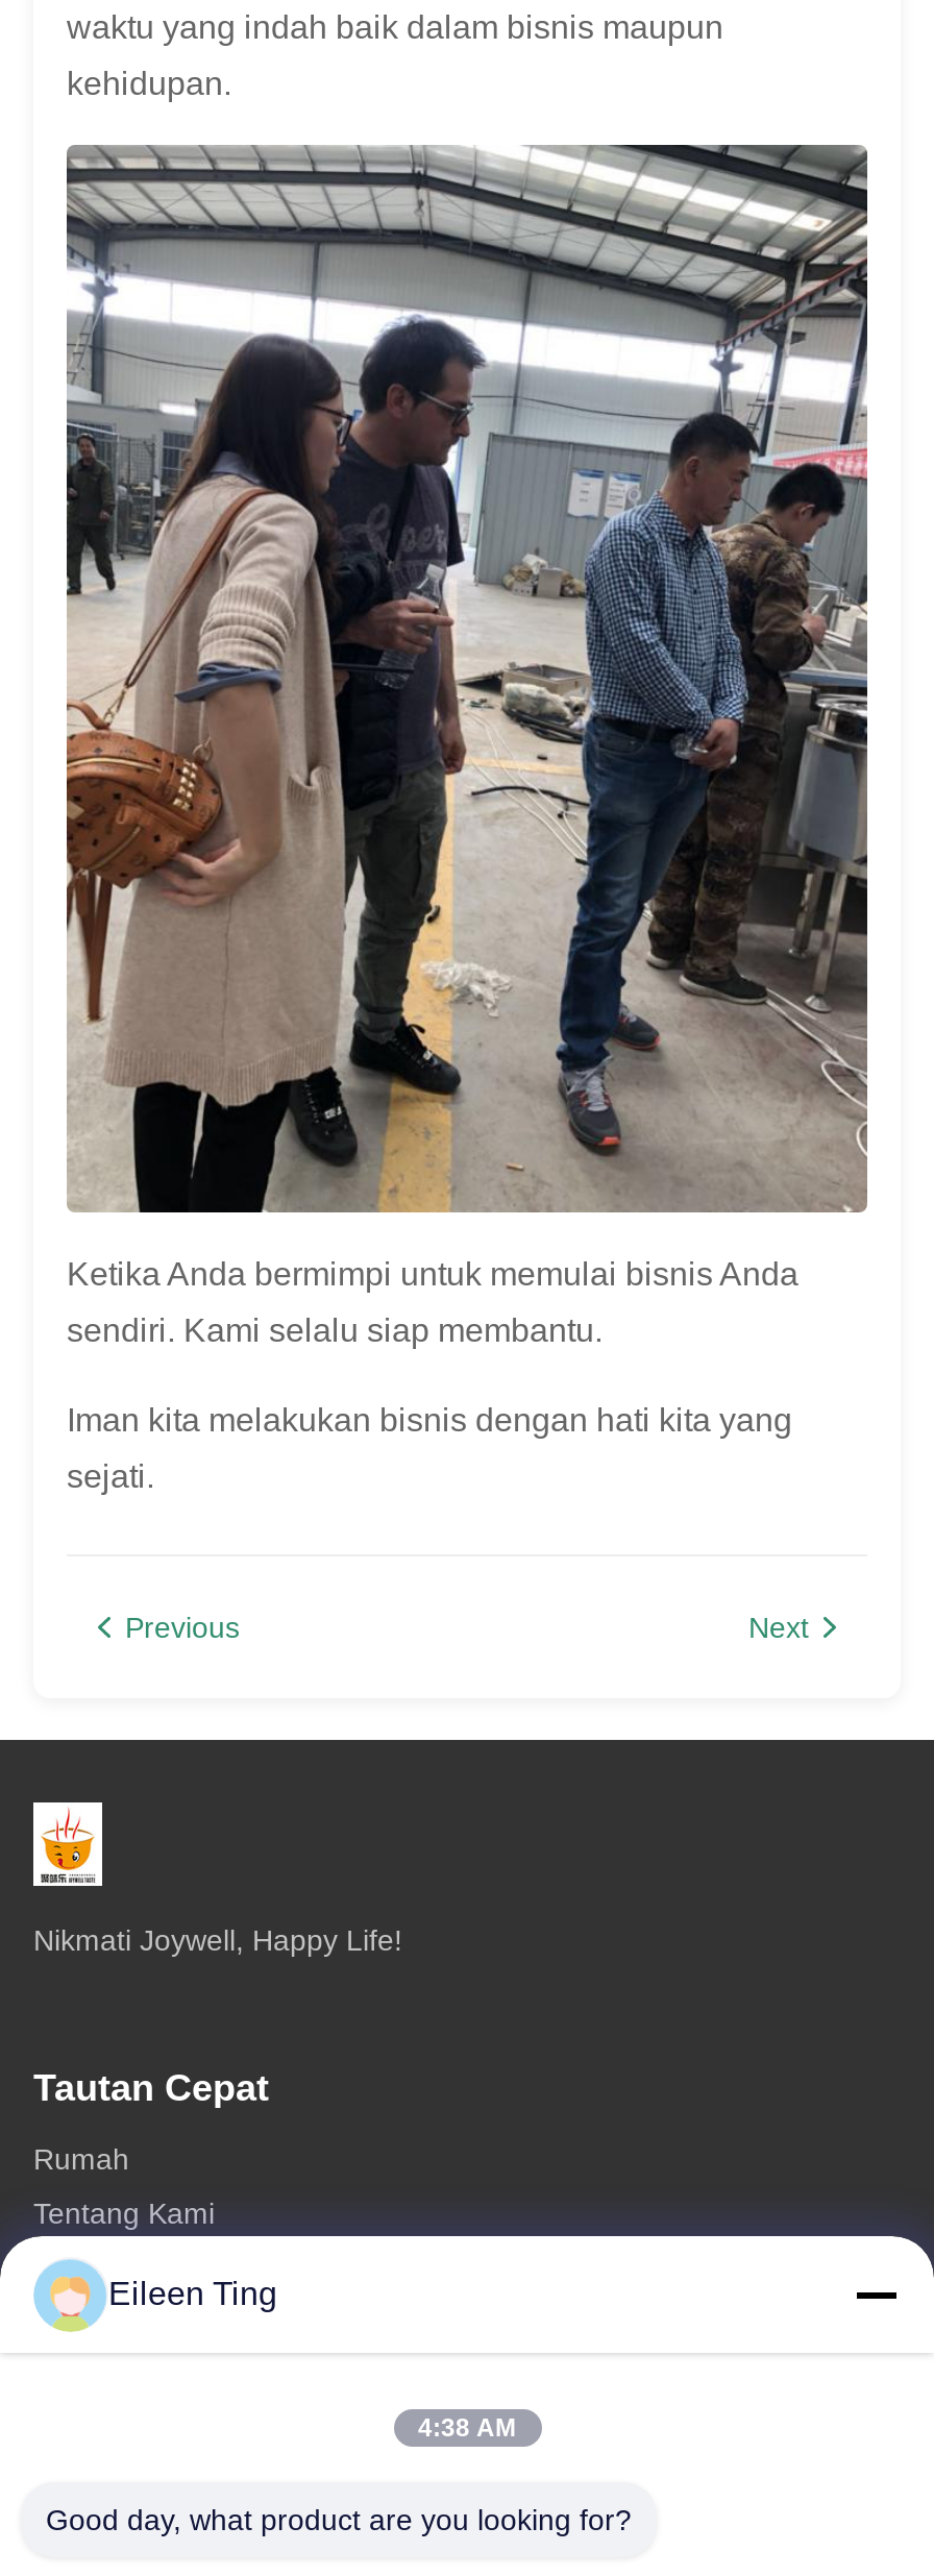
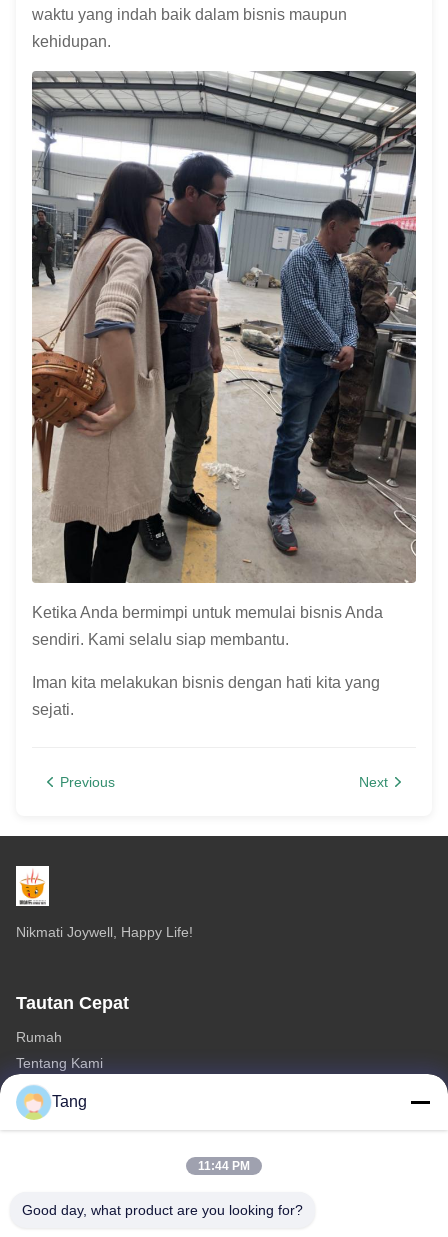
[108,2276,277,2311] Eileen Ting -> [52,1093,87,1110] Tang
[418,2413,516,2443] 4:38 AM -> [198,1159,250,1173] 11:44 PM

